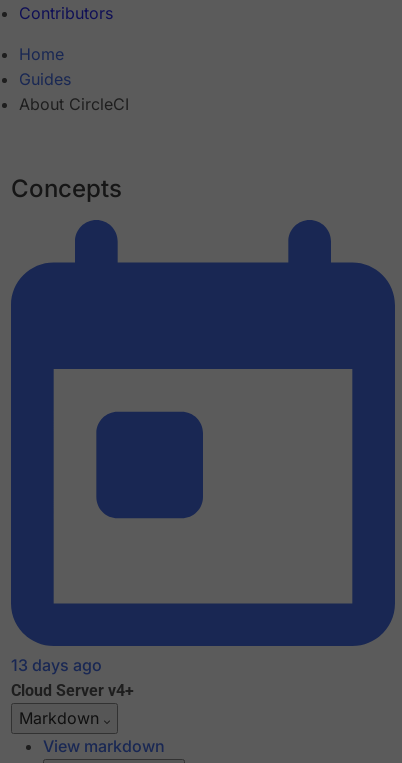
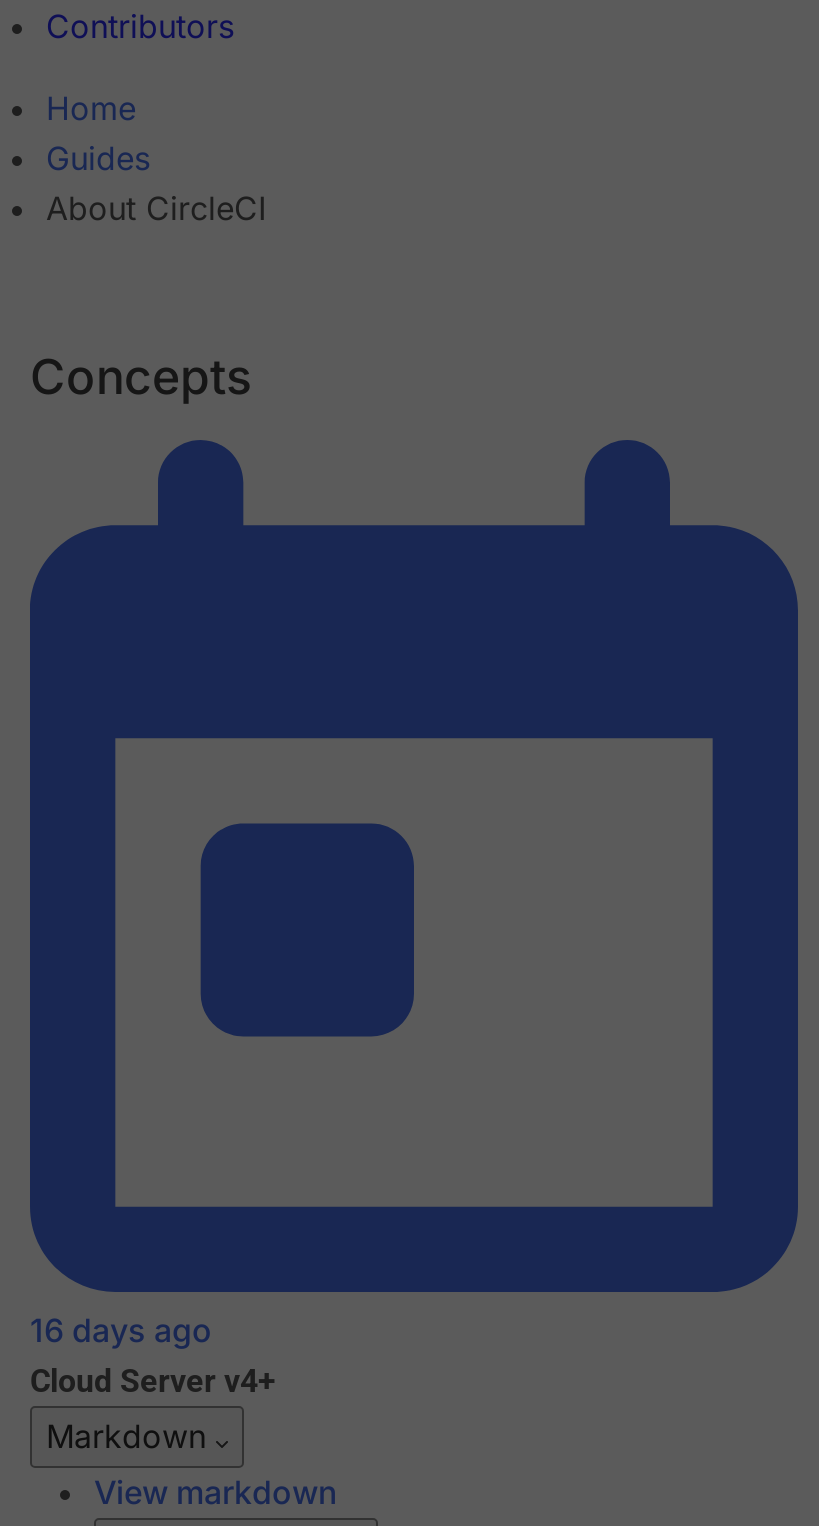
[11,655,102,675] 13 days ago -> [30,1311,212,1351] 16 days ago

